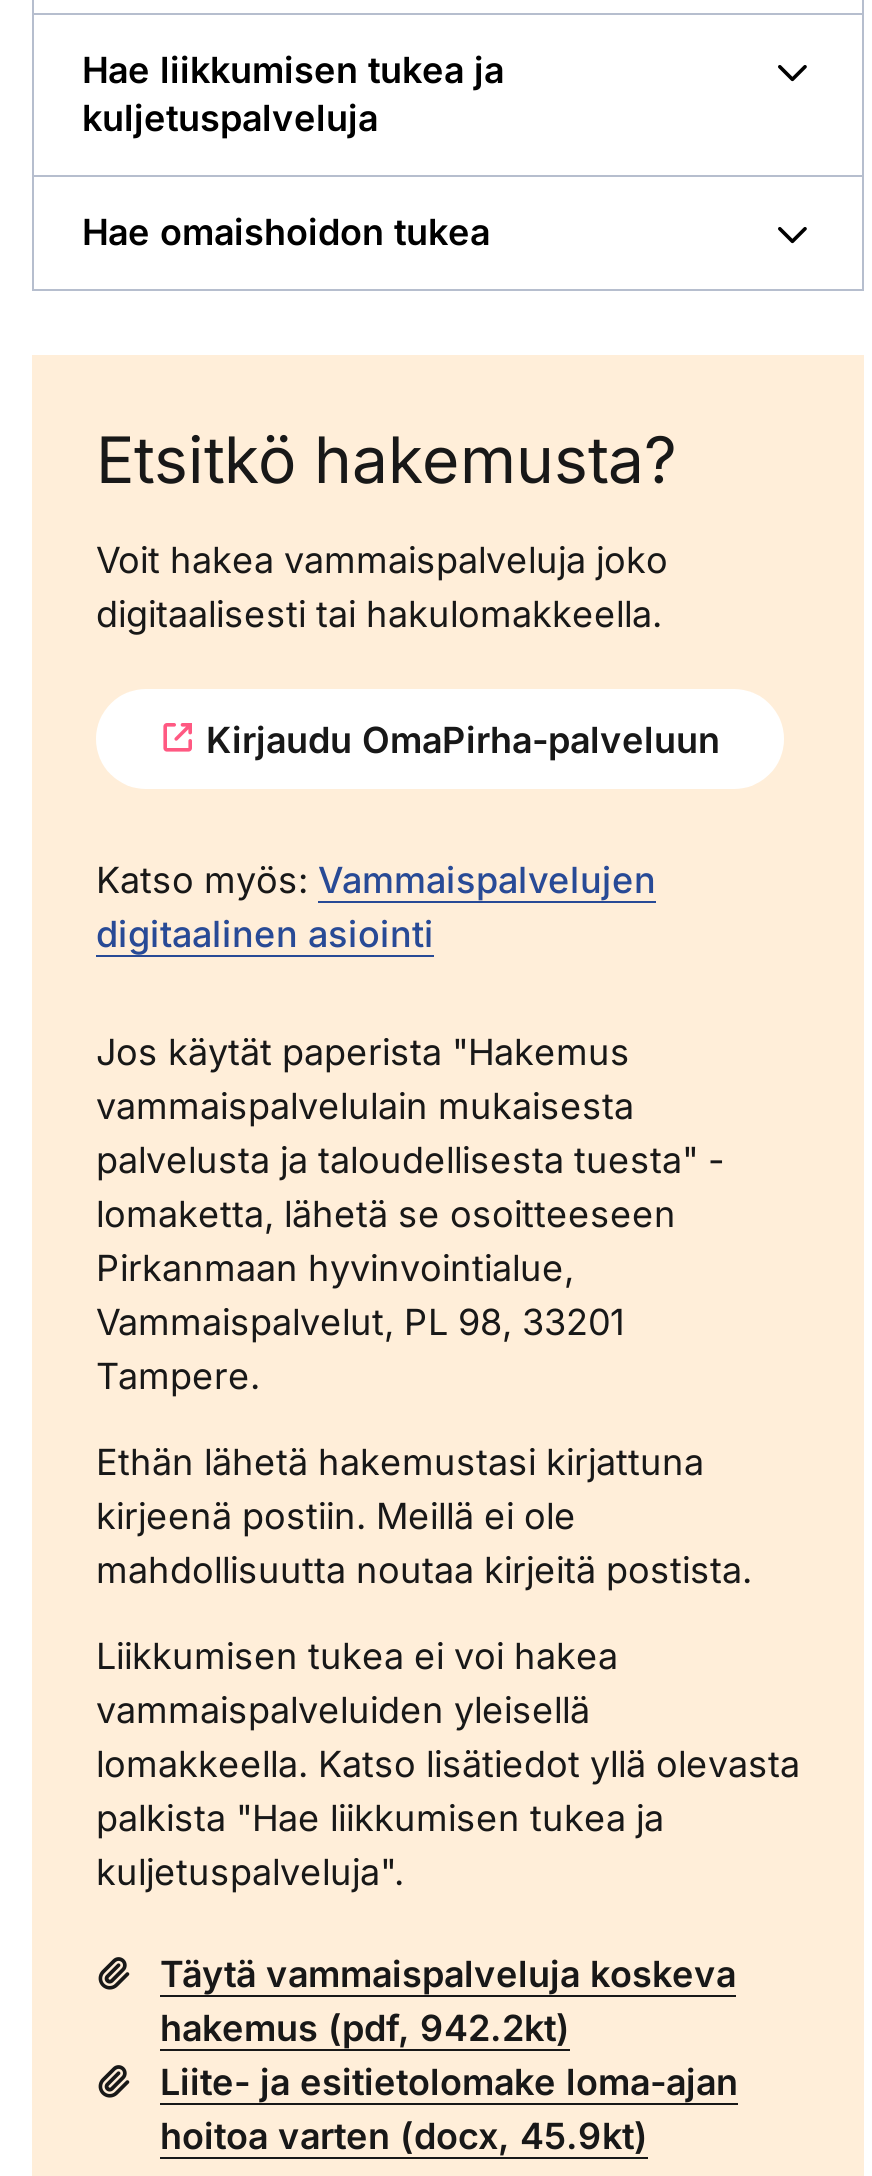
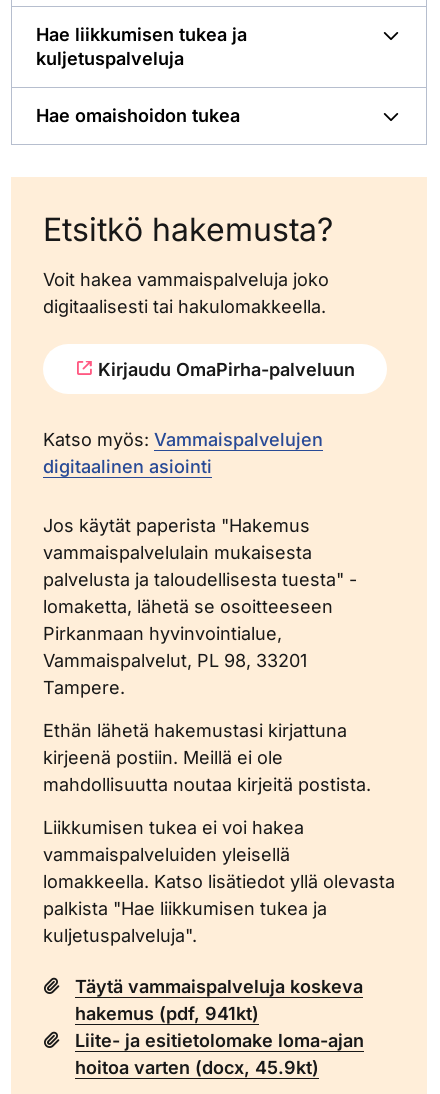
[160,2007,570,2049] hakemus (pdf, 942.2kt) -> [75,1003,259,1024] hakemus (pdf, 941kt)

